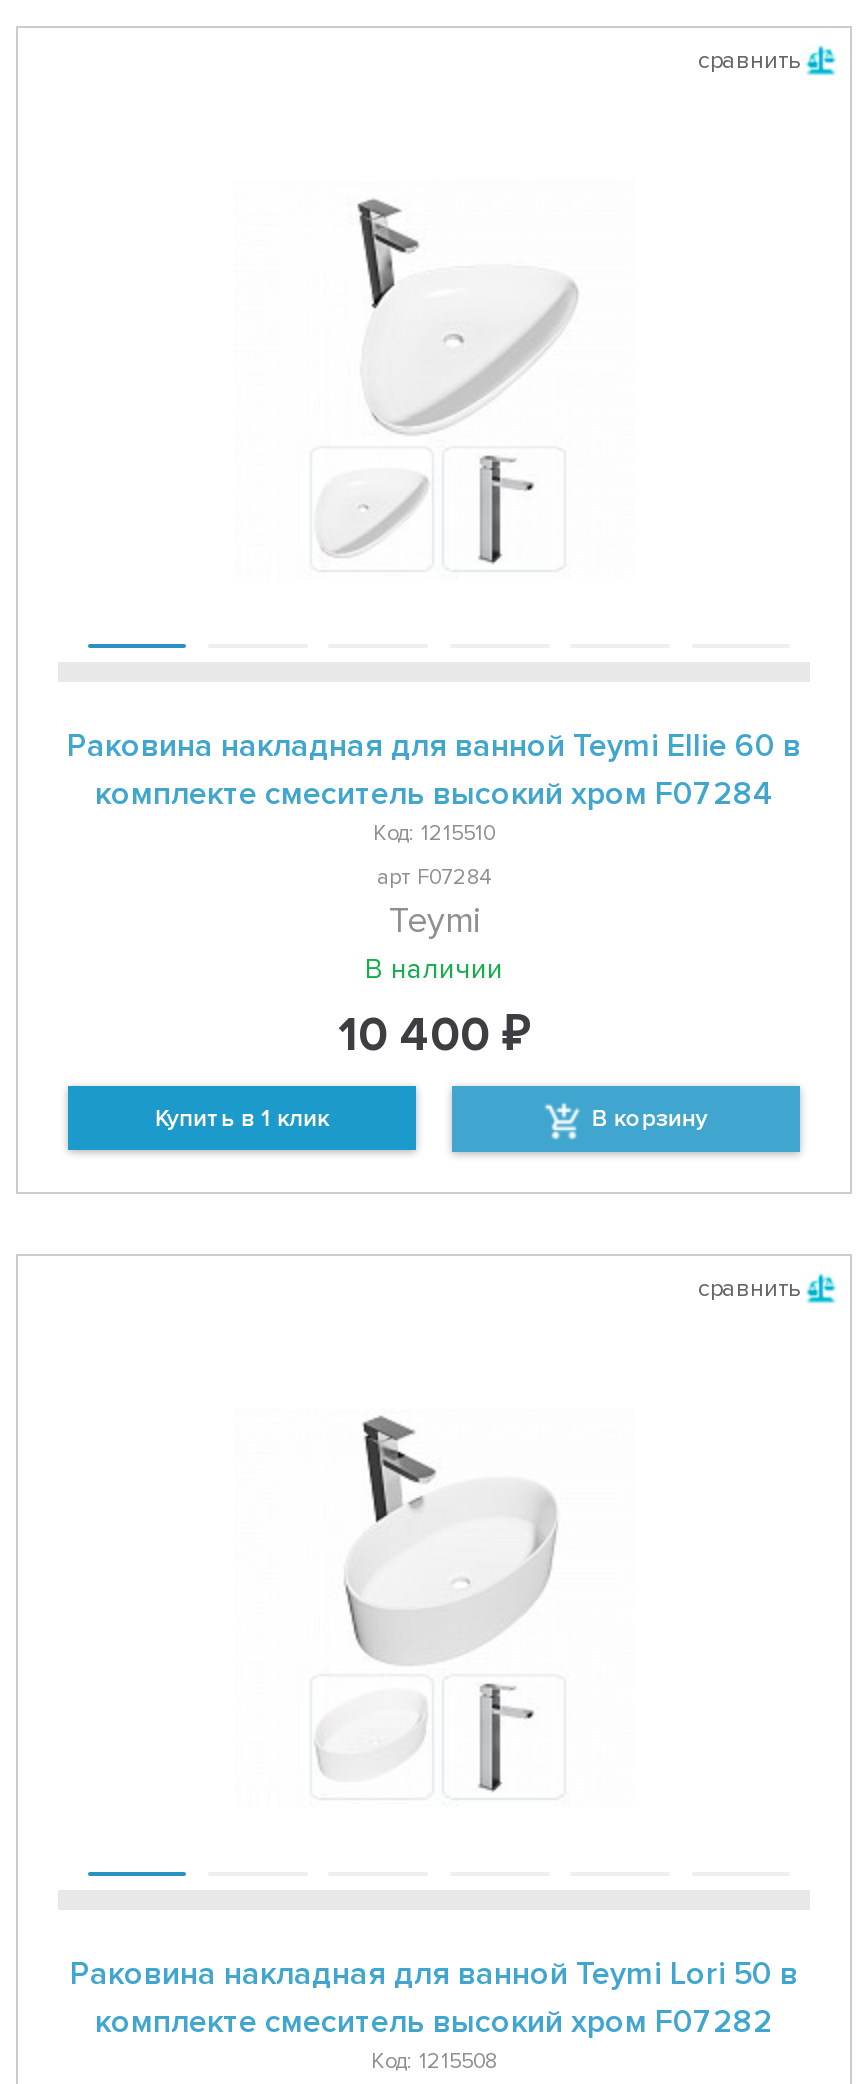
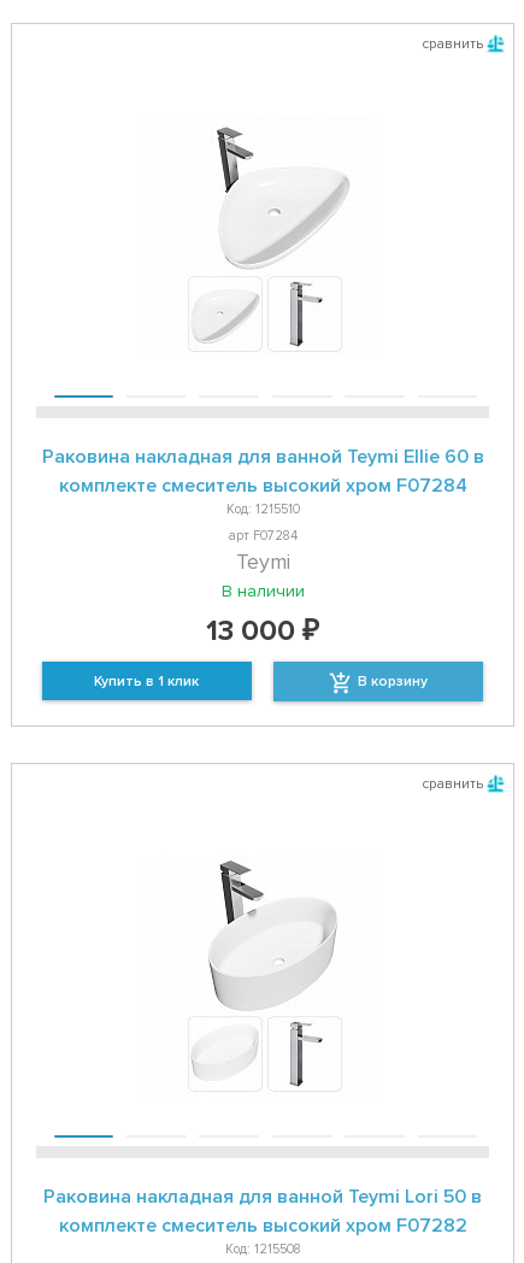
[338,1007,530,1065] 10 400 ₽ -> [206,614,319,649] 13 000 ₽

